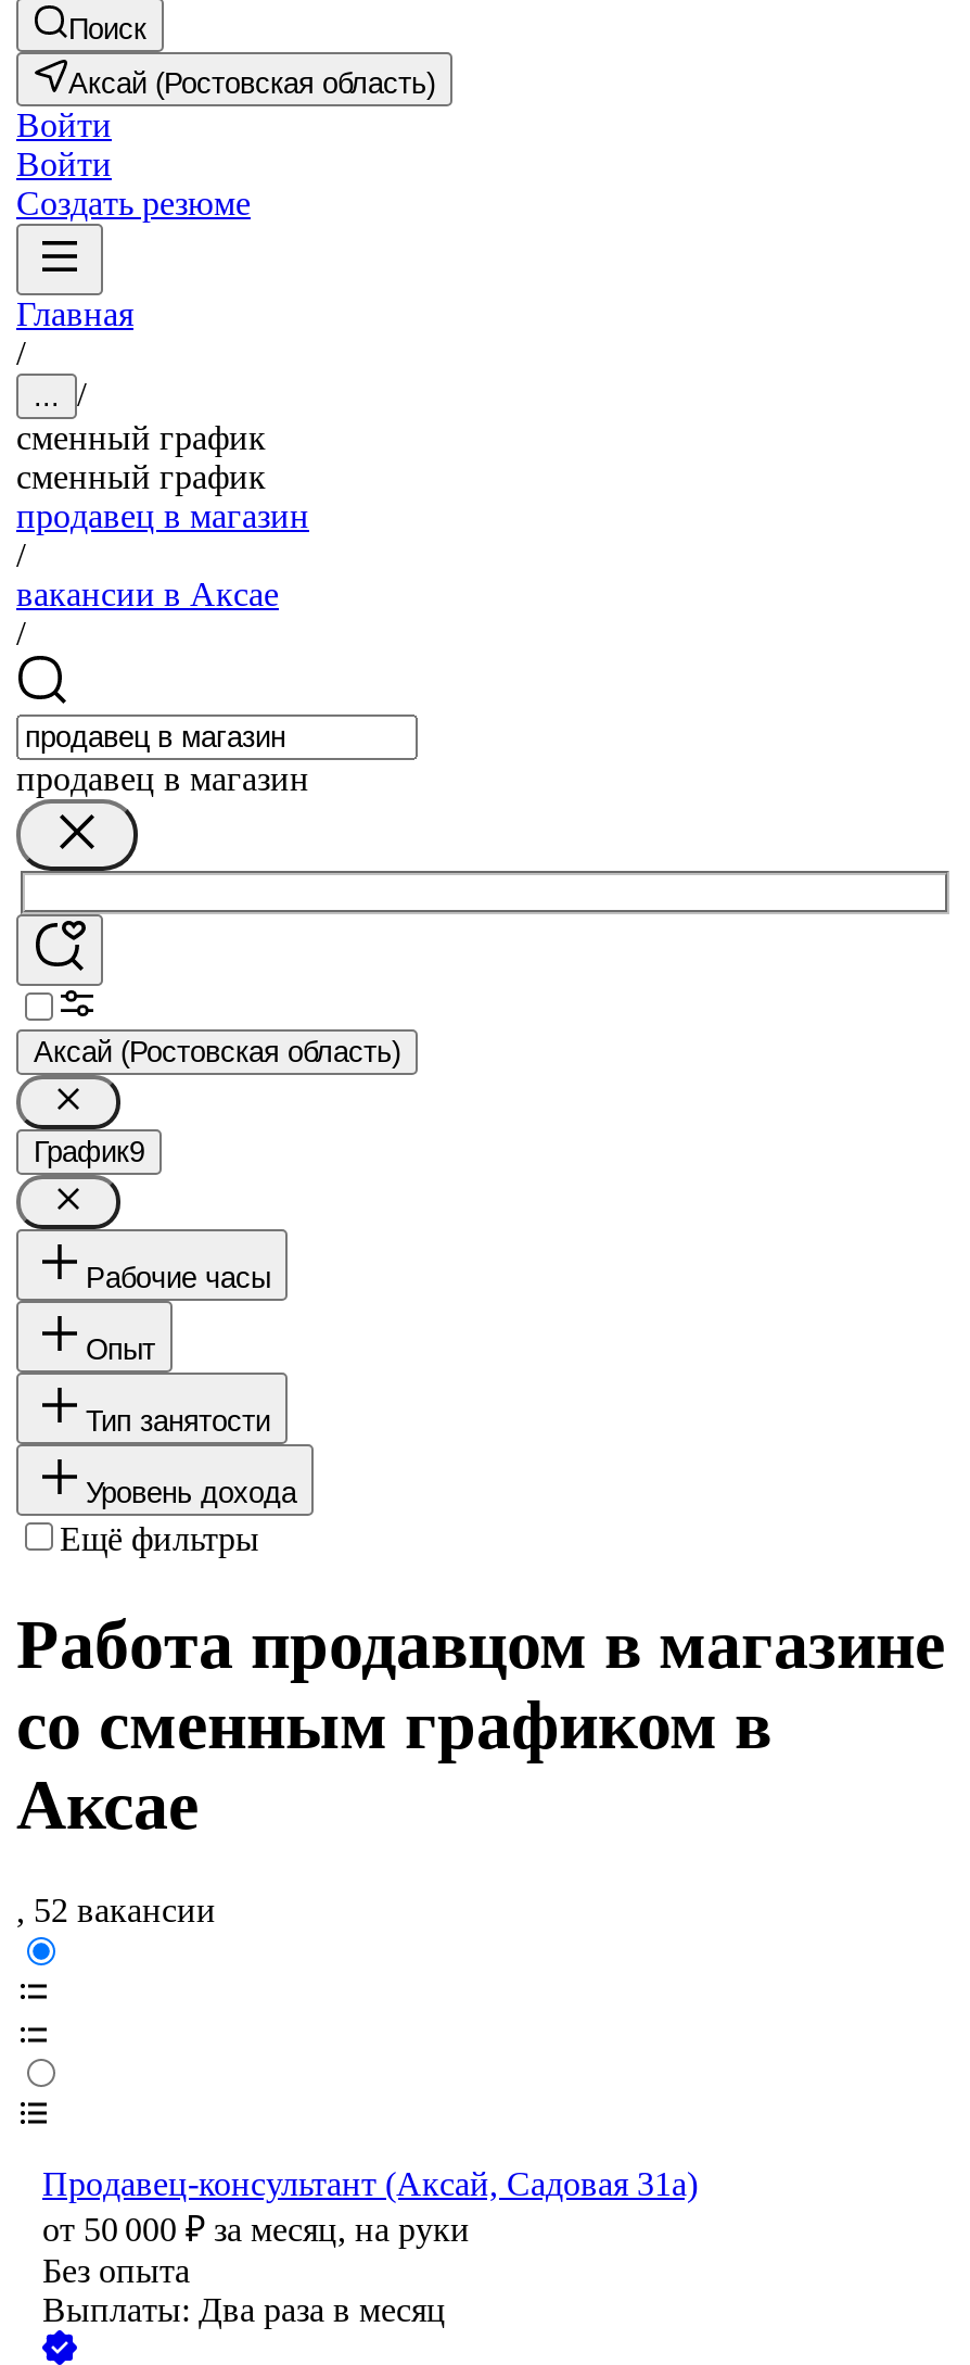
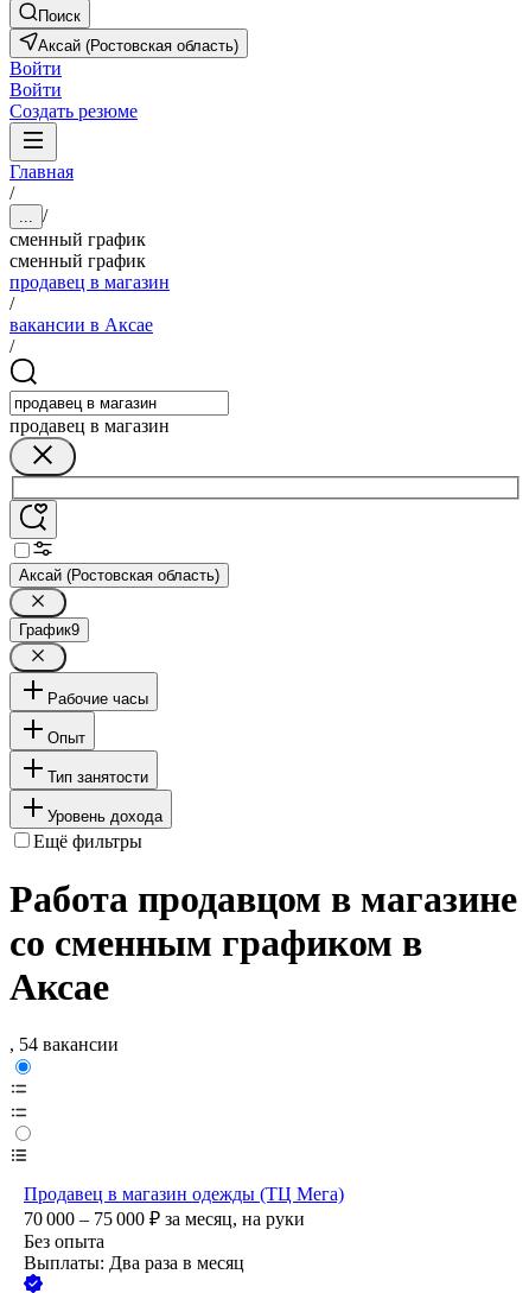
[16,1893,216,1930] , 52 вакансии -> [9,1035,119,1055] , 54 вакансии
[42,2166,698,2249] Продавец-консультант (Аксай, Садовая 31а) | от 50 000 ₽ за месяц, на руки -> [24,1184,344,1229] Продавец в магазин одежды (ТЦ Мега) | 70 000 – 75 000 ₽ за месяц, на руки

